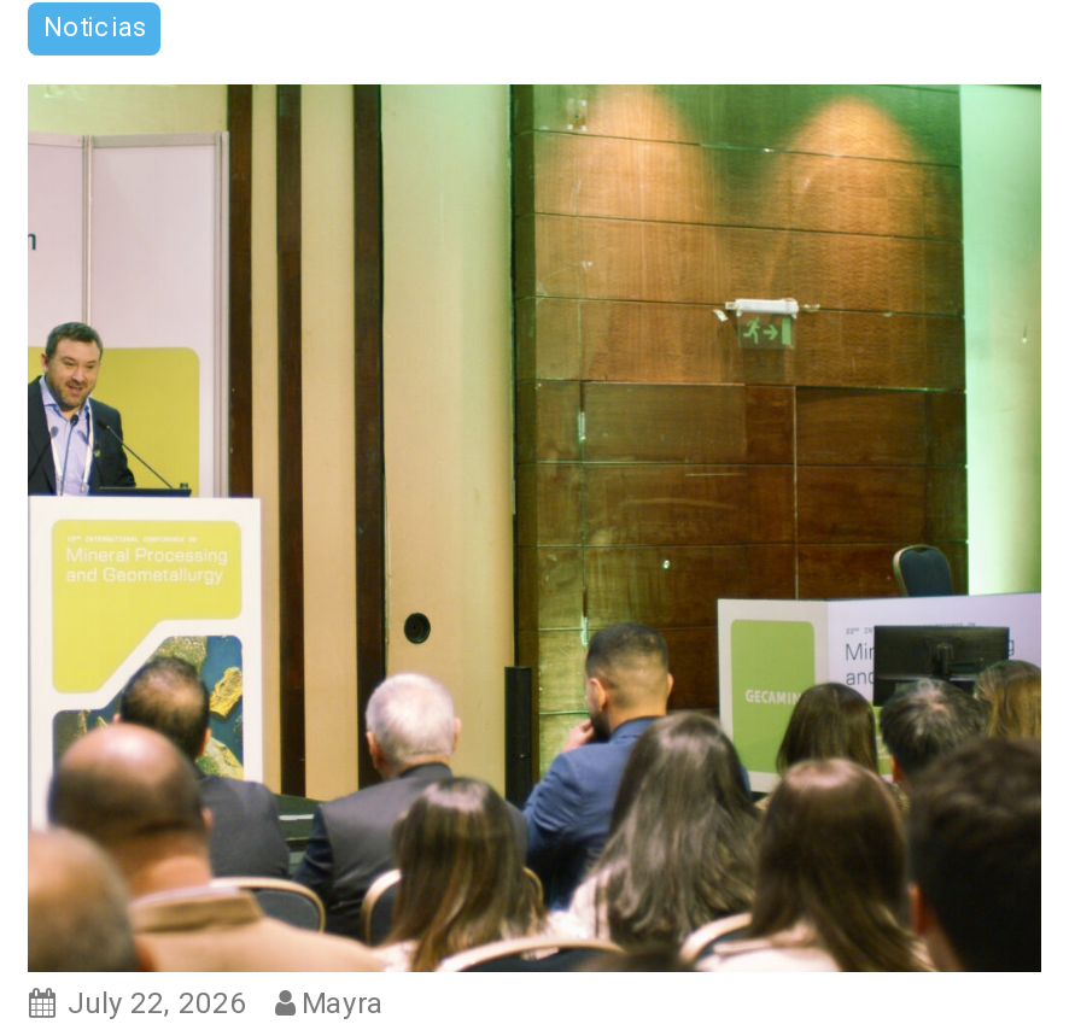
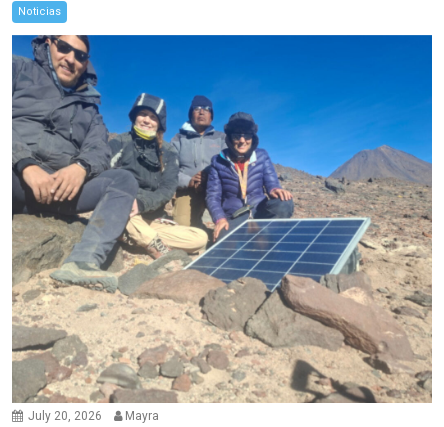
[28,82,1044,1021] [image] | July 22, 2026 Mayra -> [11,34,433,423] [image] | July 20, 2026 Mayra

